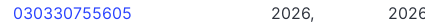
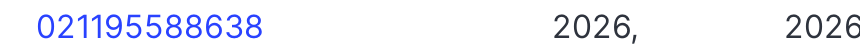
[13,3,132,23] 030330755605 -> [36,6,264,46] 021195588638

